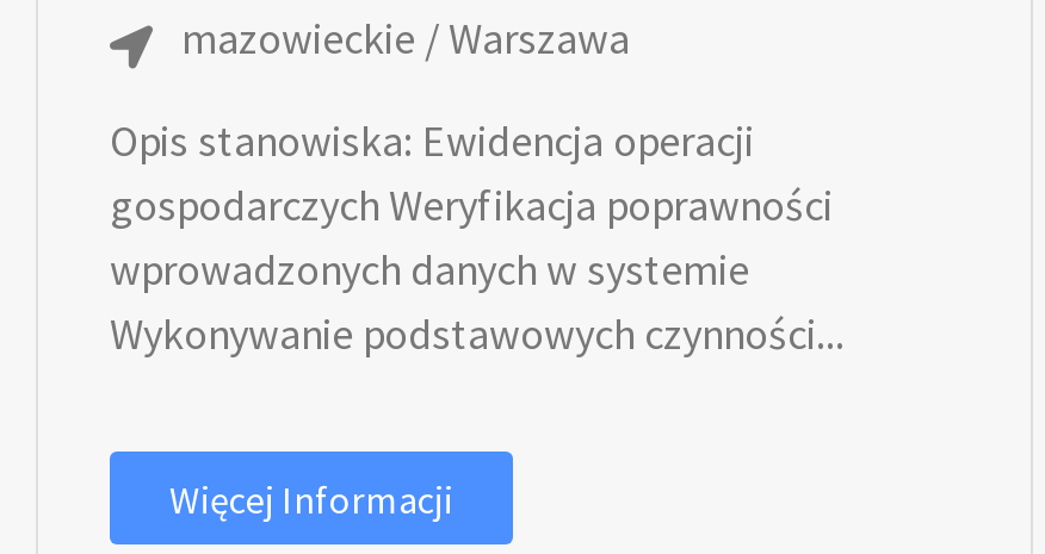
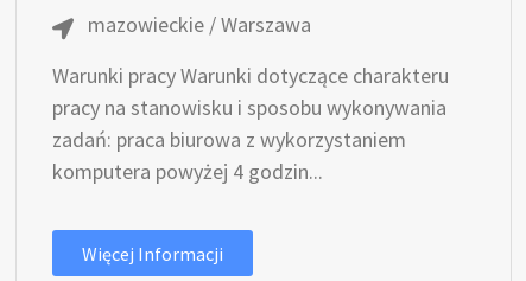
[110,113,845,361] Opis stanowiska: Ewidencja operacji | gospodarczych Weryfikacja poprawności | wprowadzonych danych w systemie | Wykonywanie podstawowych czynności... -> [52,62,449,185] Warunki pracy Warunki dotyczące charakteru | pracy na stanowisku i sposobu wykonywania | zadań: praca biurowa z wykorzystaniem | komputera powyżej 4 godzin...

